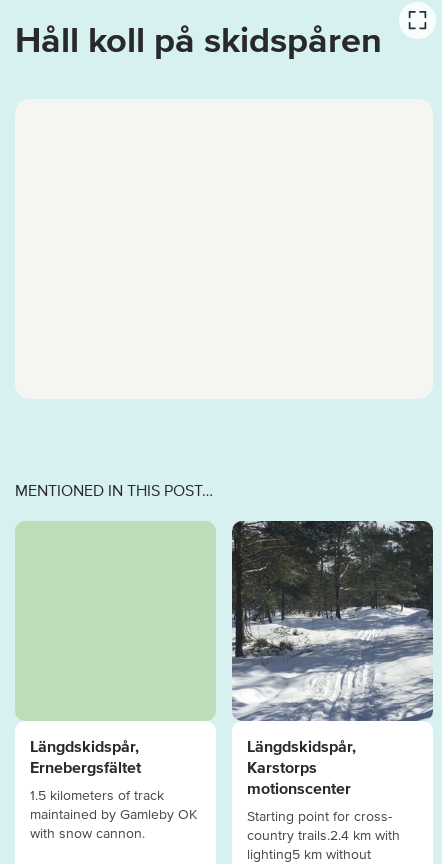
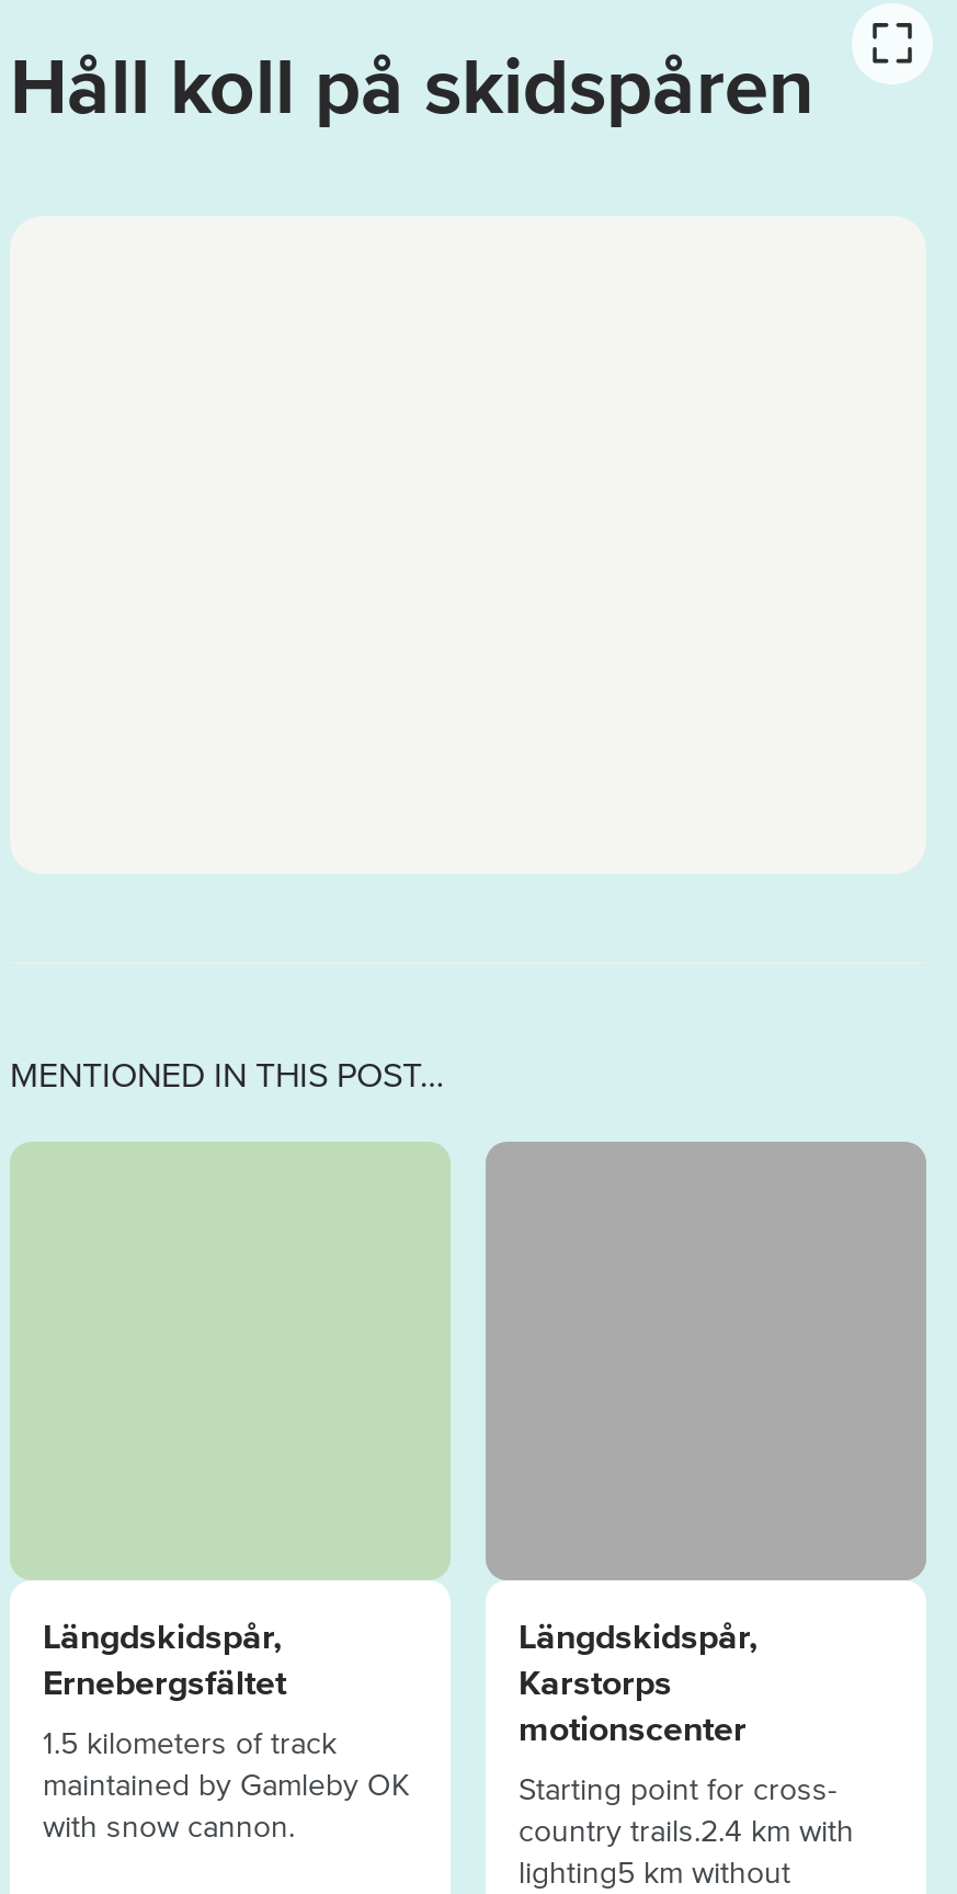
[232,521,433,721] [image] -> none

